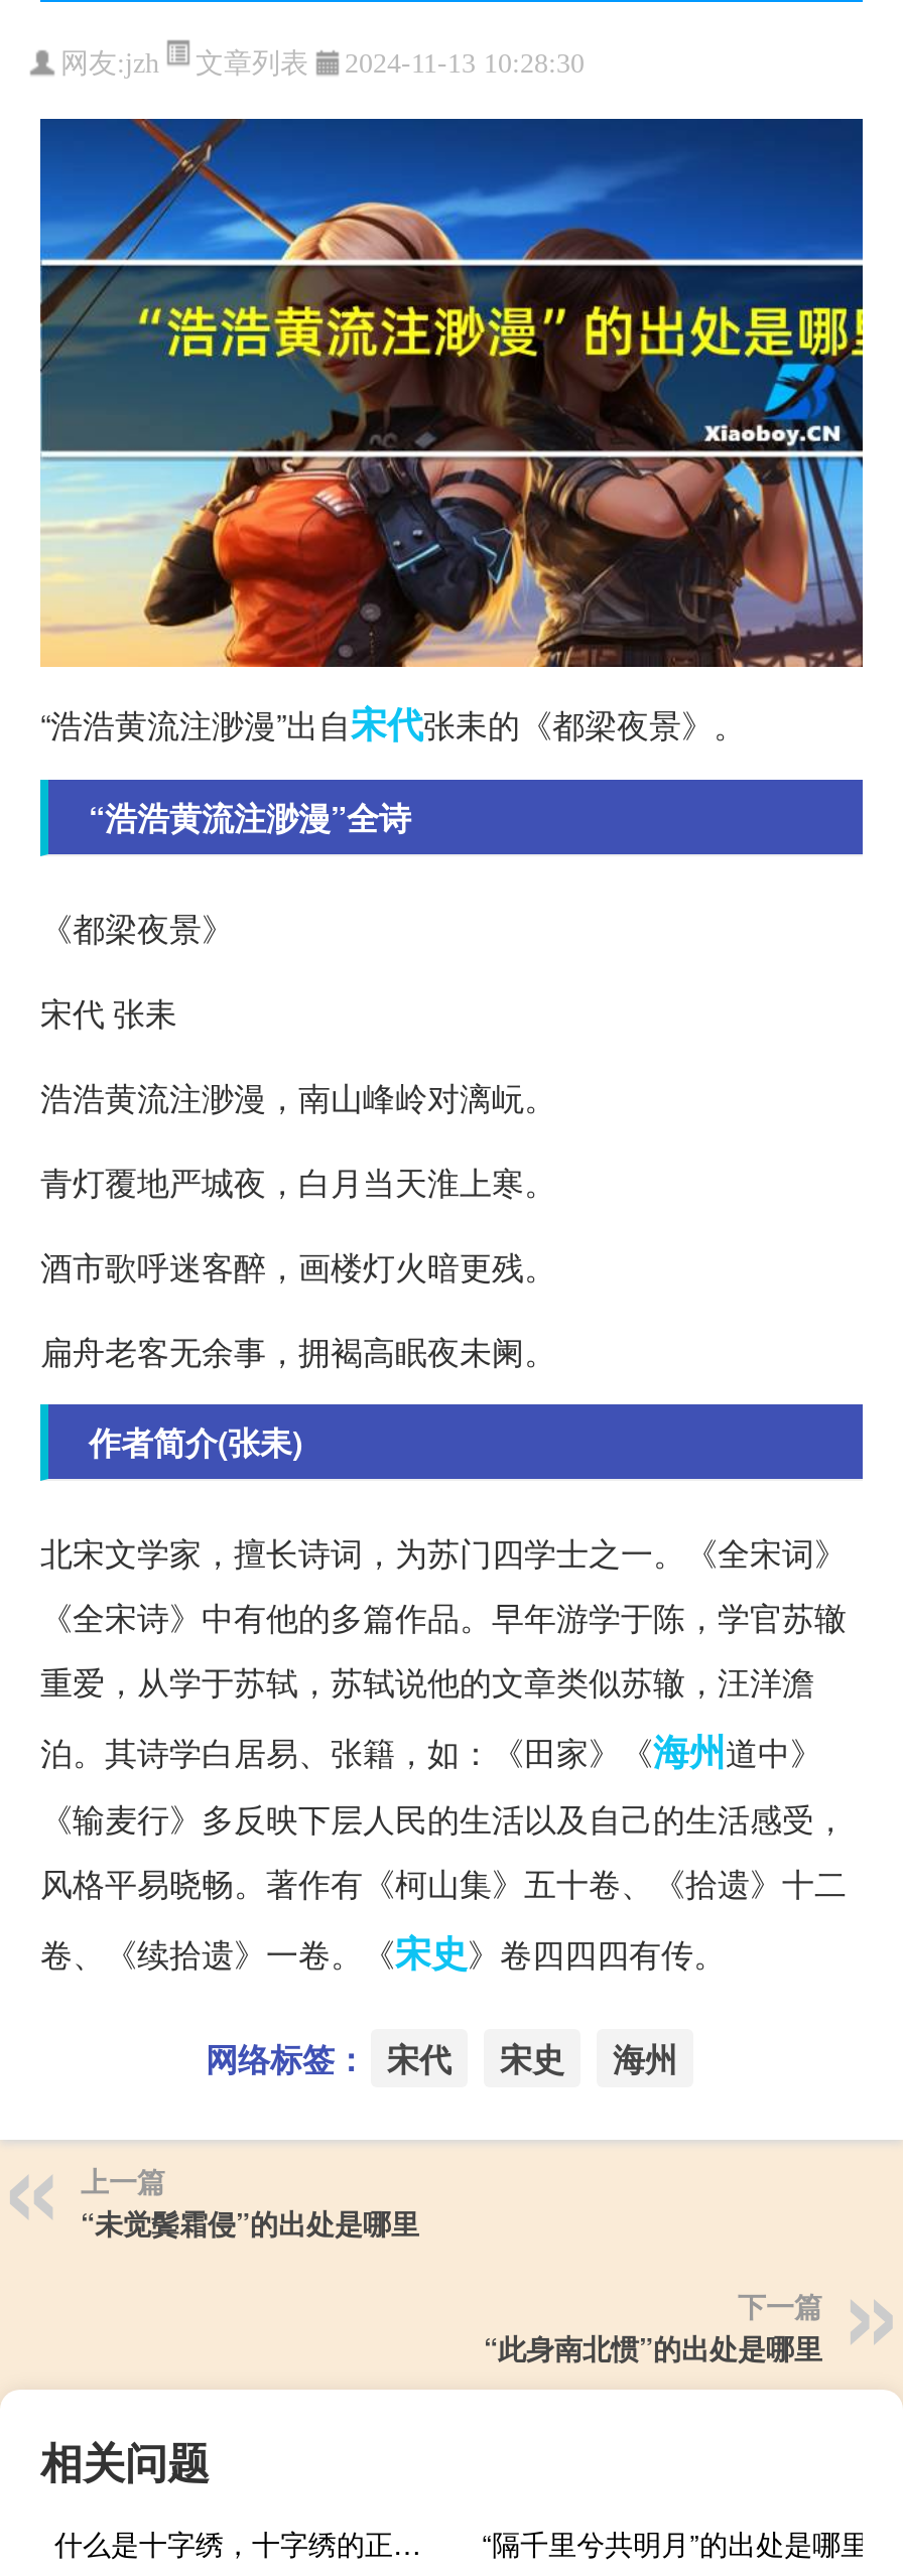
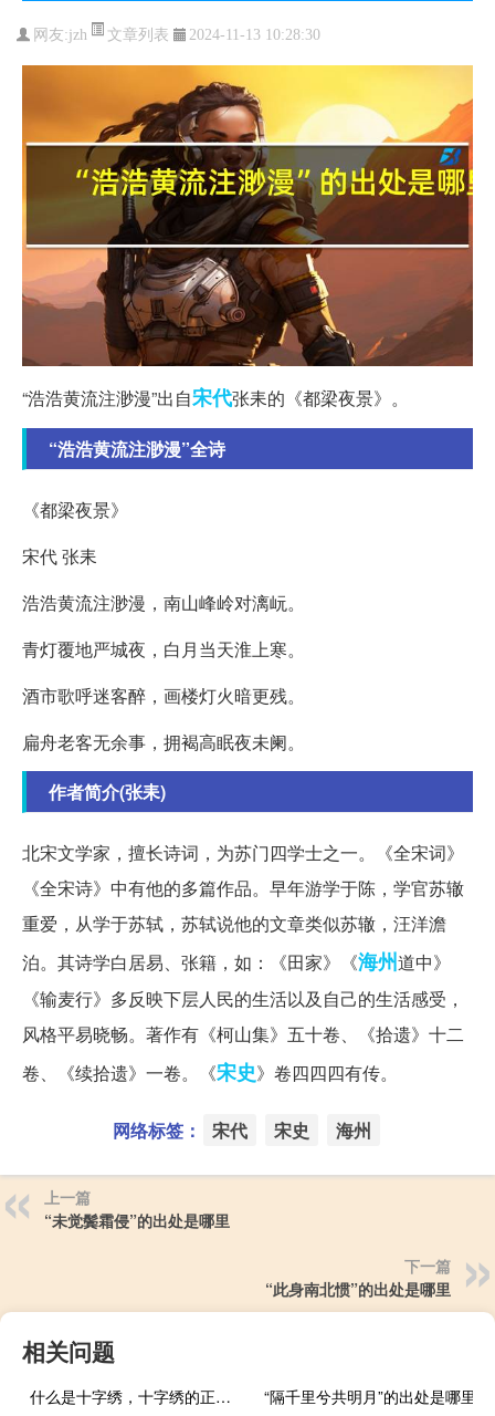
[38,117,865,669] [image] -> [21,64,474,367] [image]

